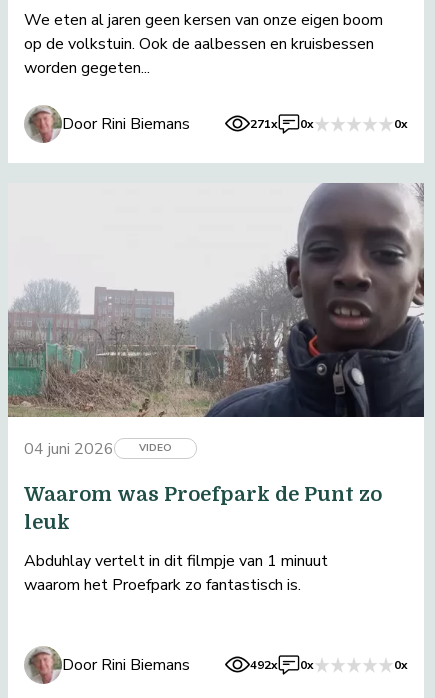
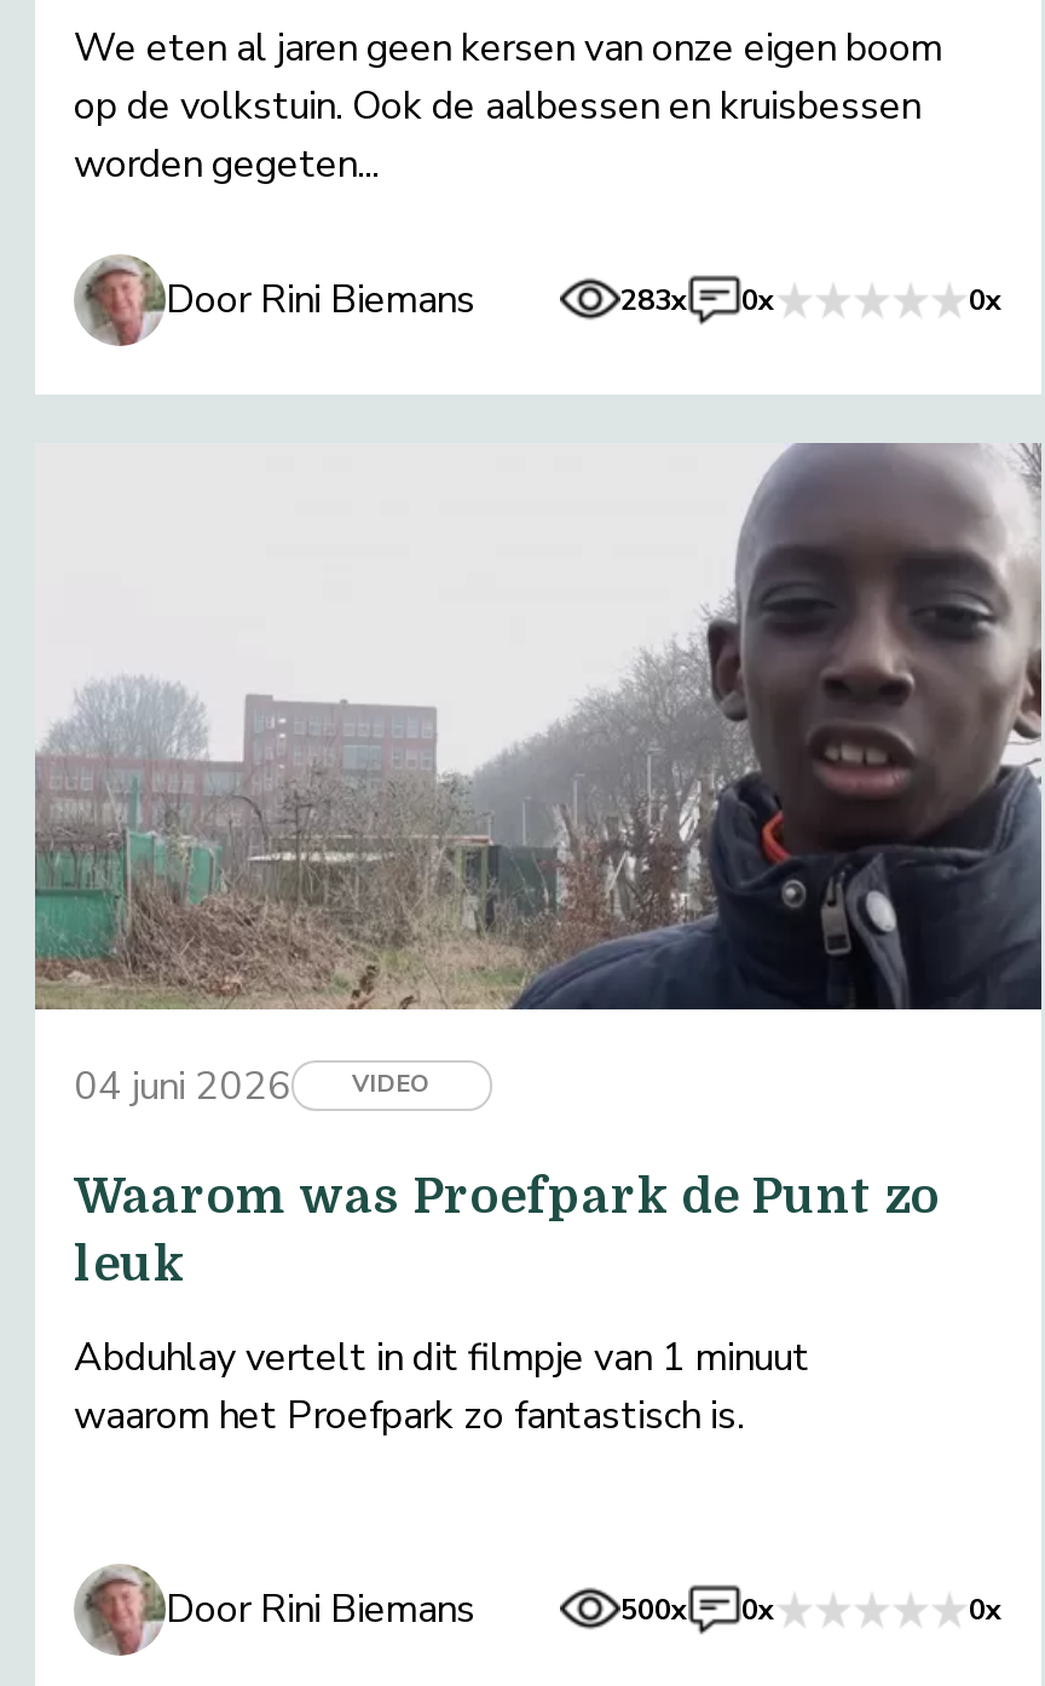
[250,115,278,131] 271x -> [620,280,688,318] 283x
[250,657,278,673] 492x -> [620,1590,688,1629] 500x

